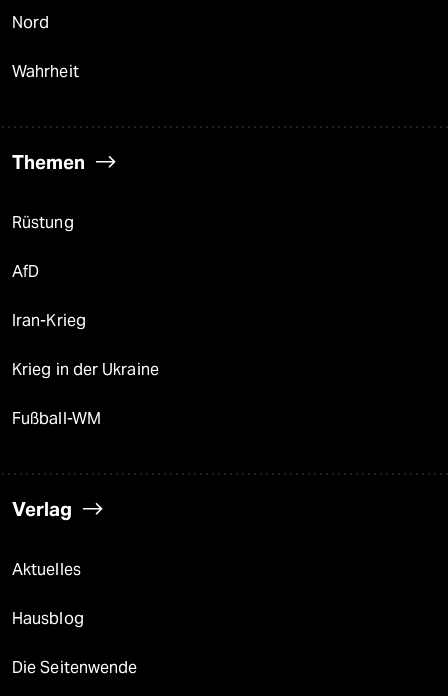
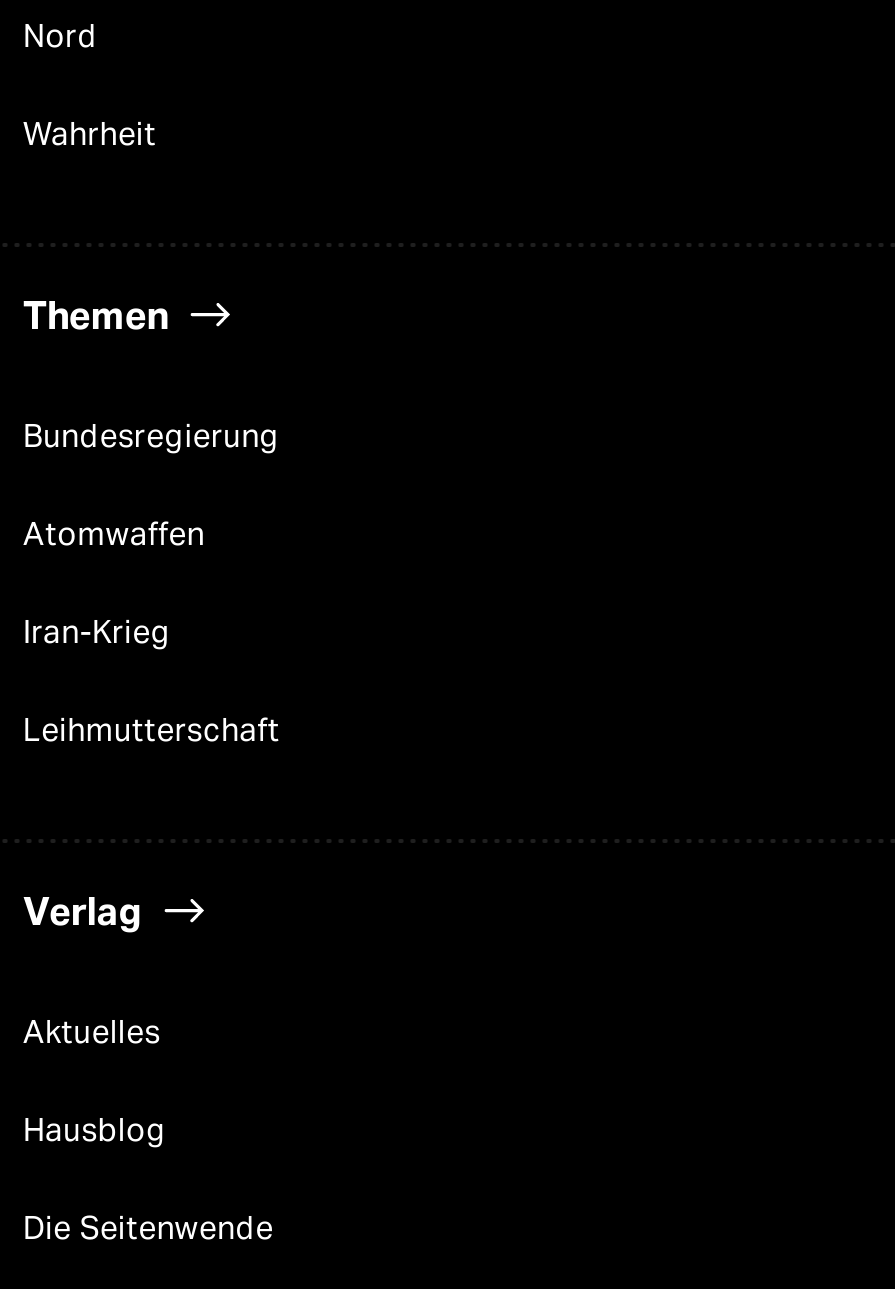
[12,213,74,232] Rüstung -> [23,418,280,456] Bundesregierung
[12,262,39,281] AfD -> [23,516,205,554] Atomwaffen
[12,360,159,428] Krieg in der Ukraine | Fußball-WM -> [23,712,280,750] Leihmutterschaft

